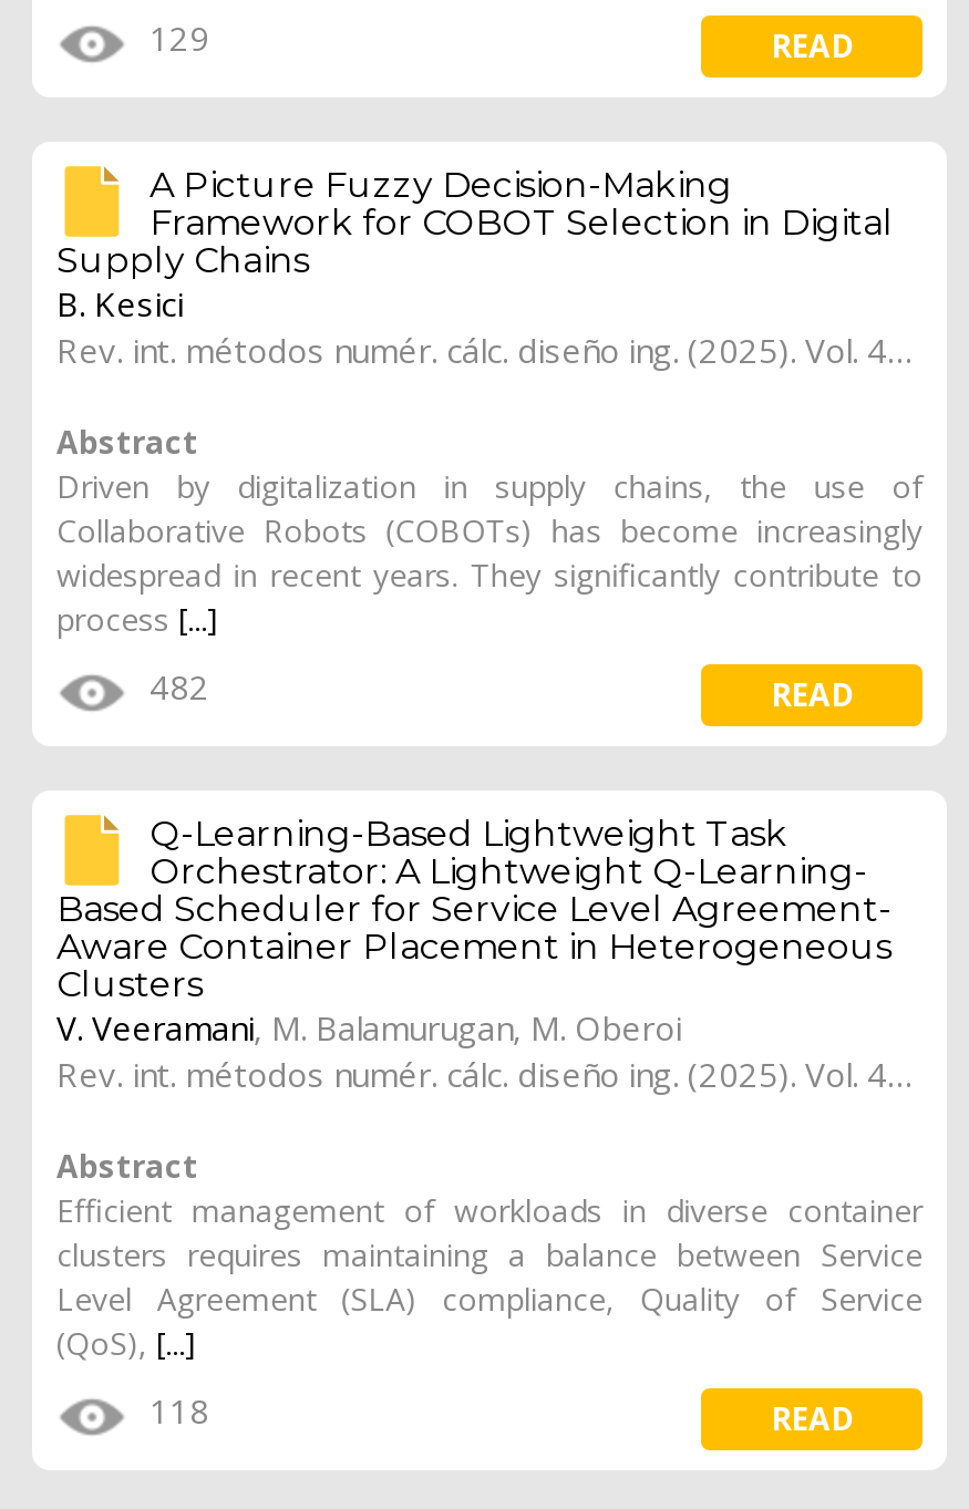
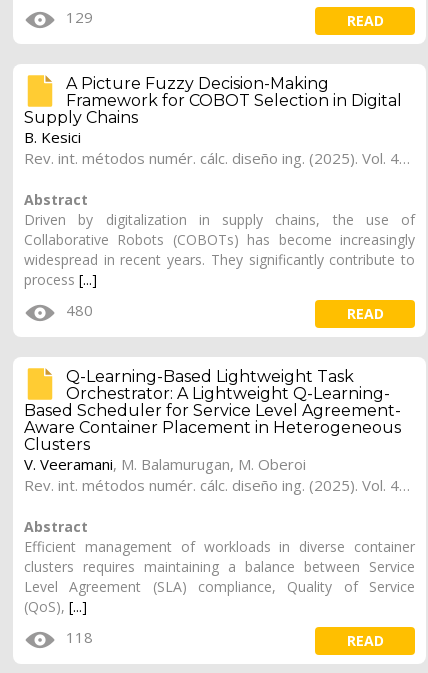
[150,664,209,709] 482 -> [66,300,93,320] 480

